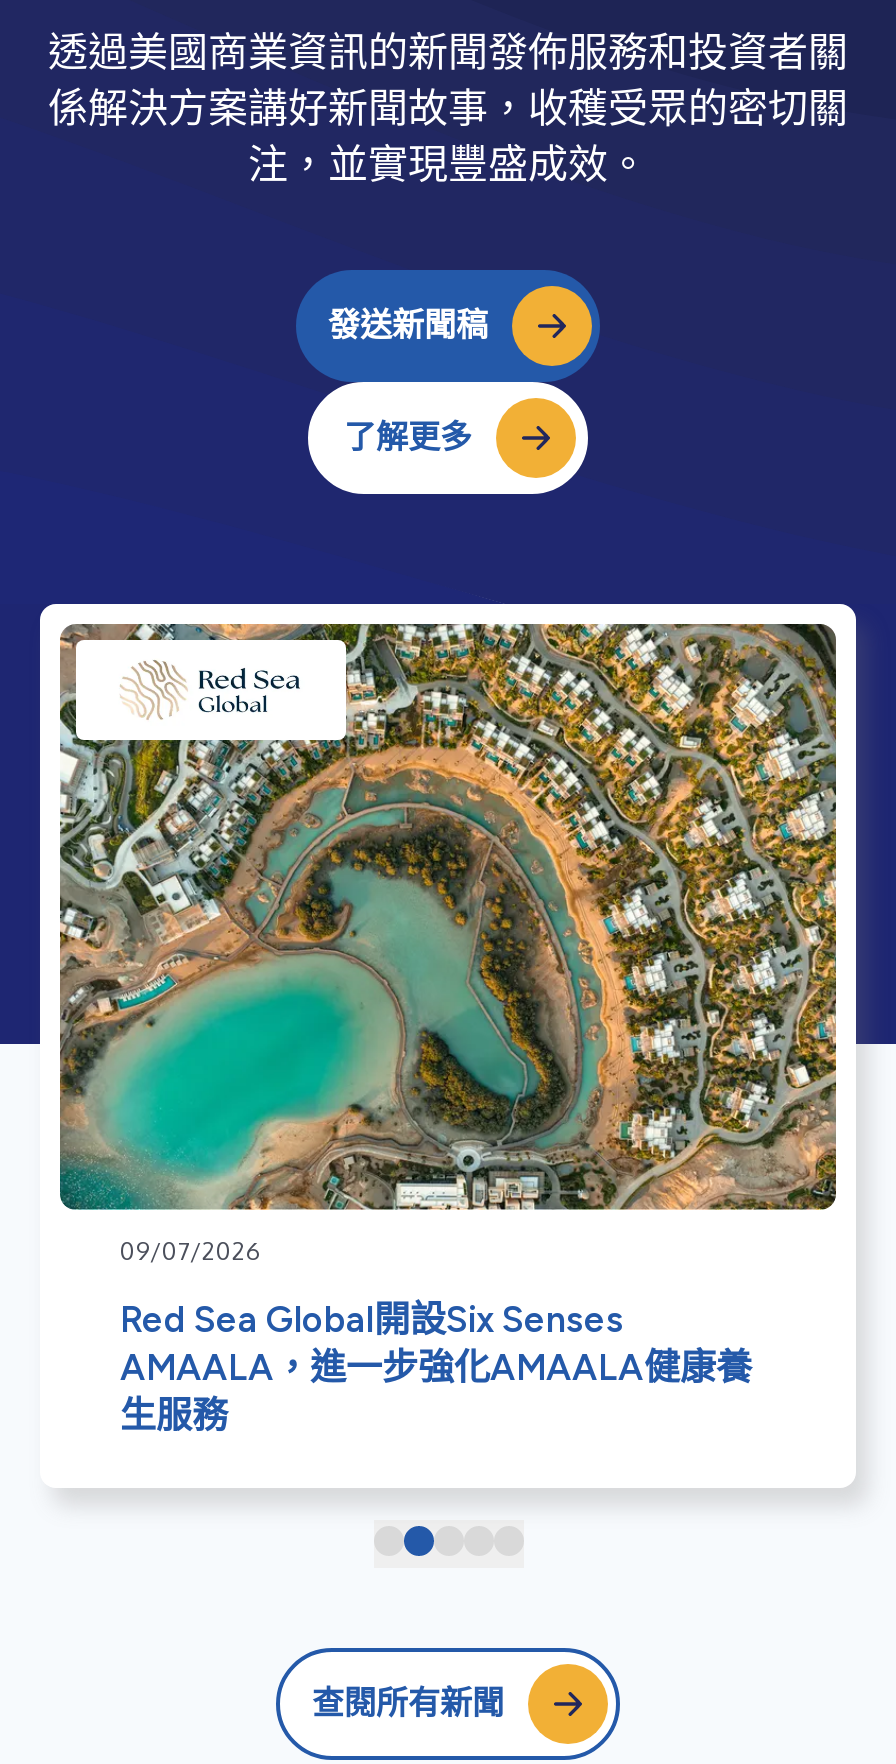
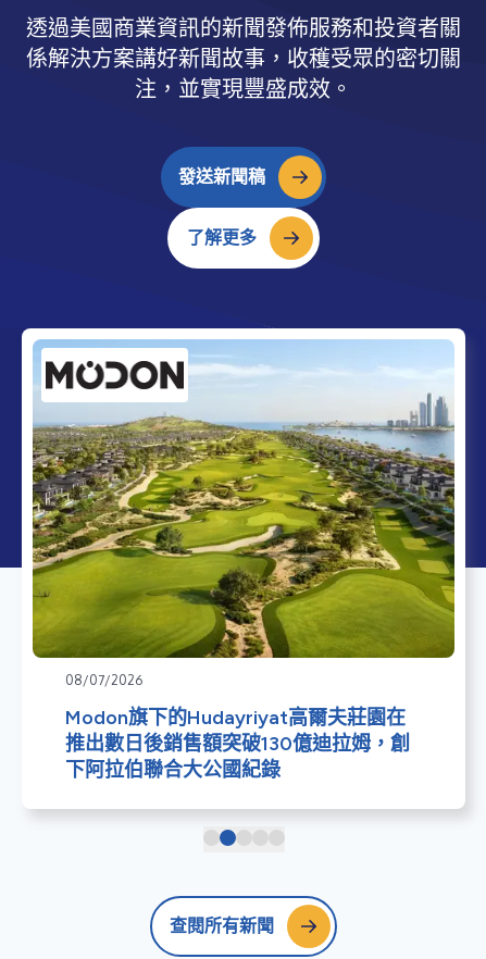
[58,622,838,1266] [image] | 09/07/2026 -> [32,339,456,688] [image] | 08/07/2026
[120,1298,752,1438] Red Sea Global開設Six Senses | AMAALA，進一步強化AMAALA健康養 | 生服務 -> [65,706,410,782] Modon旗下的Hudayriyat高爾夫莊園在 | 推出數日後銷售額突破130億迪拉姆，創 | 下阿拉伯聯合大公國紀錄

